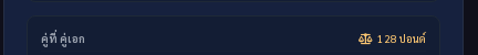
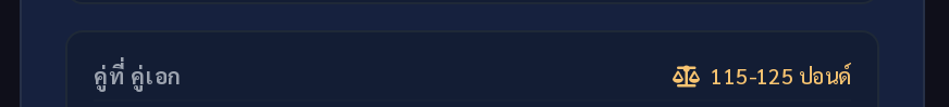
[377,31,426,45] 128 ปอนด์ -> [710,61,851,89] 115-125 ปอนด์

